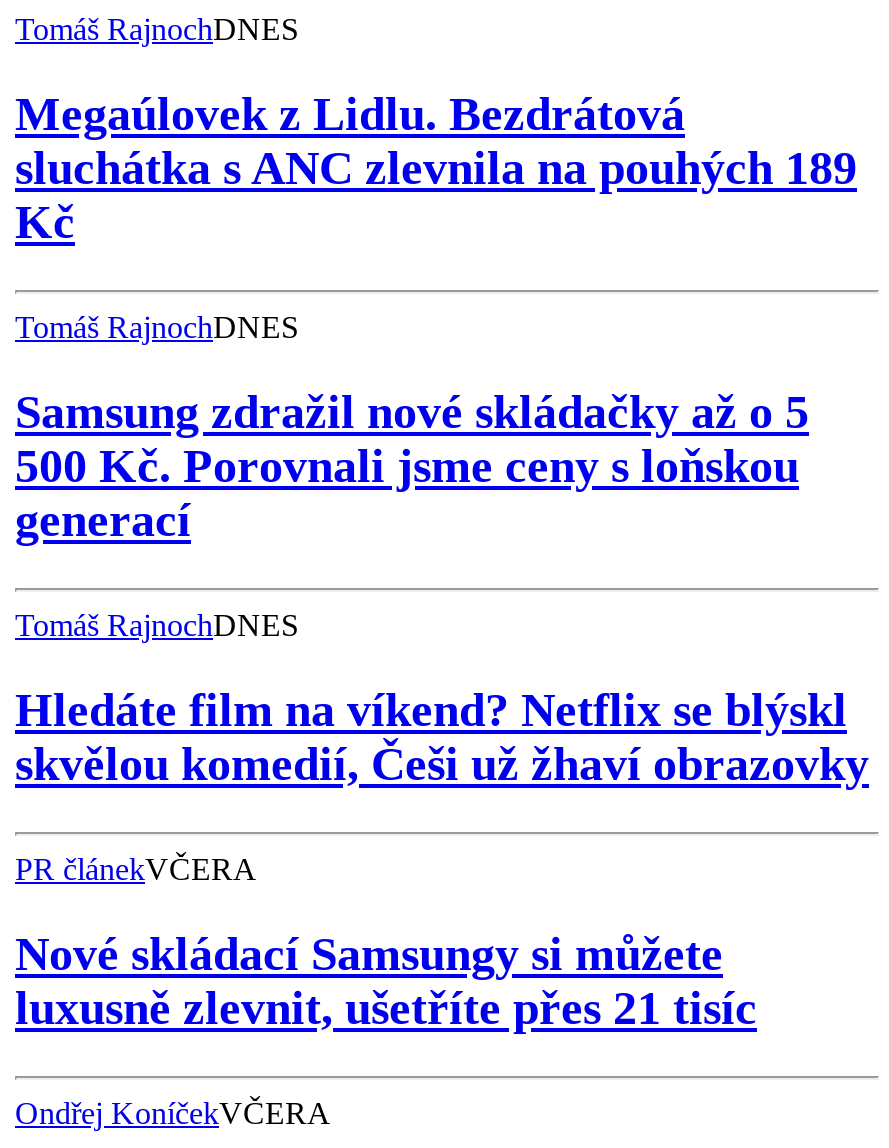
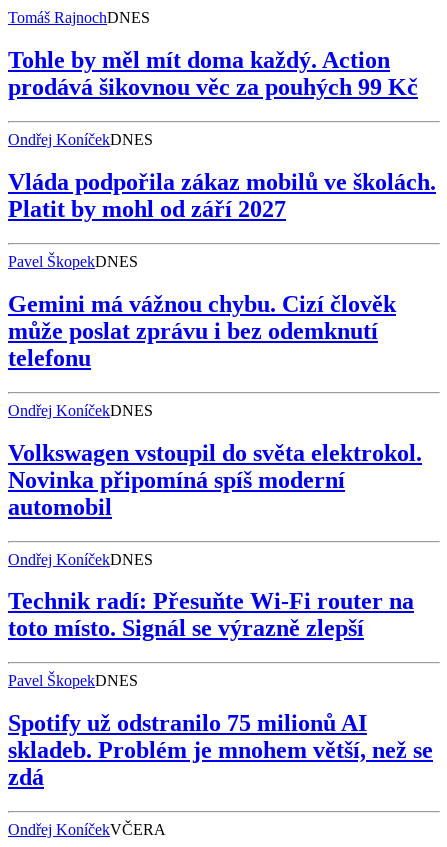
[15,88,869,1033] Megaúlovek z Lidlu. Bezdrátová | sluchátka s ANC zlevnila na pouhých 189 | Kč | Tomáš RajnochDNES | Samsung zdražil nové skládačky až o 5 | 500 Kč. Porovnali jsme ceny s loňskou | generací | Tomáš RajnochDNES | Hledáte film na víkend? Netflix se blýskl | skvělou komedií, Češi už žhaví obrazovky | PR článekVČERA | Nové skládací Samsungy si můžete | luxusně zlevnit, ušetříte přes 21 tisíc -> [8,47,436,790] Tohle by měl mít doma každý. Action | prodává šikovnou věc za pouhých 99 Kč | Ondřej KoníčekDNES | Vláda podpořila zákaz mobilů ve školách. | Platit by mohl od září 2027 | Pavel ŠkopekDNES | Gemini má vážnou chybu. Cizí člověk | může poslat zprávu i bez odemknutí | telefonu | Ondřej KoníčekDNES | Volkswagen vstoupil do světa elektrokol. | Novinka připomíná spíš moderní | automobil | Ondřej KoníčekDNES | Technik radí: Přesuňte Wi-Fi router na | toto místo. Signál se výrazně zlepší | Pavel ŠkopekDNES | Spotify už odstranilo 75 milionů AI | skladeb. Problém je mnohem větší, než se | zdá

